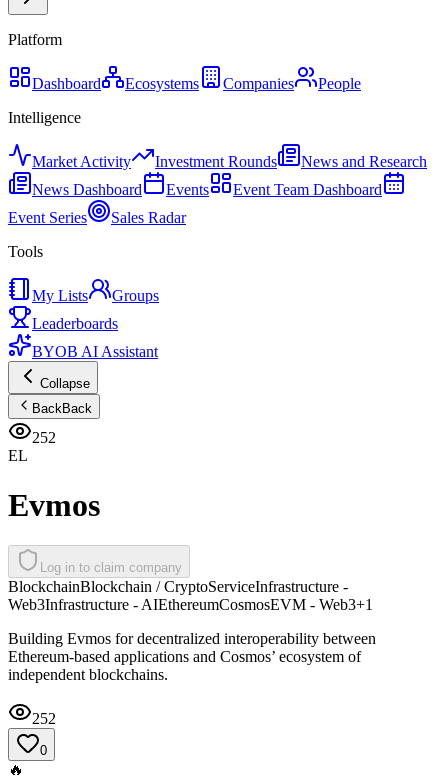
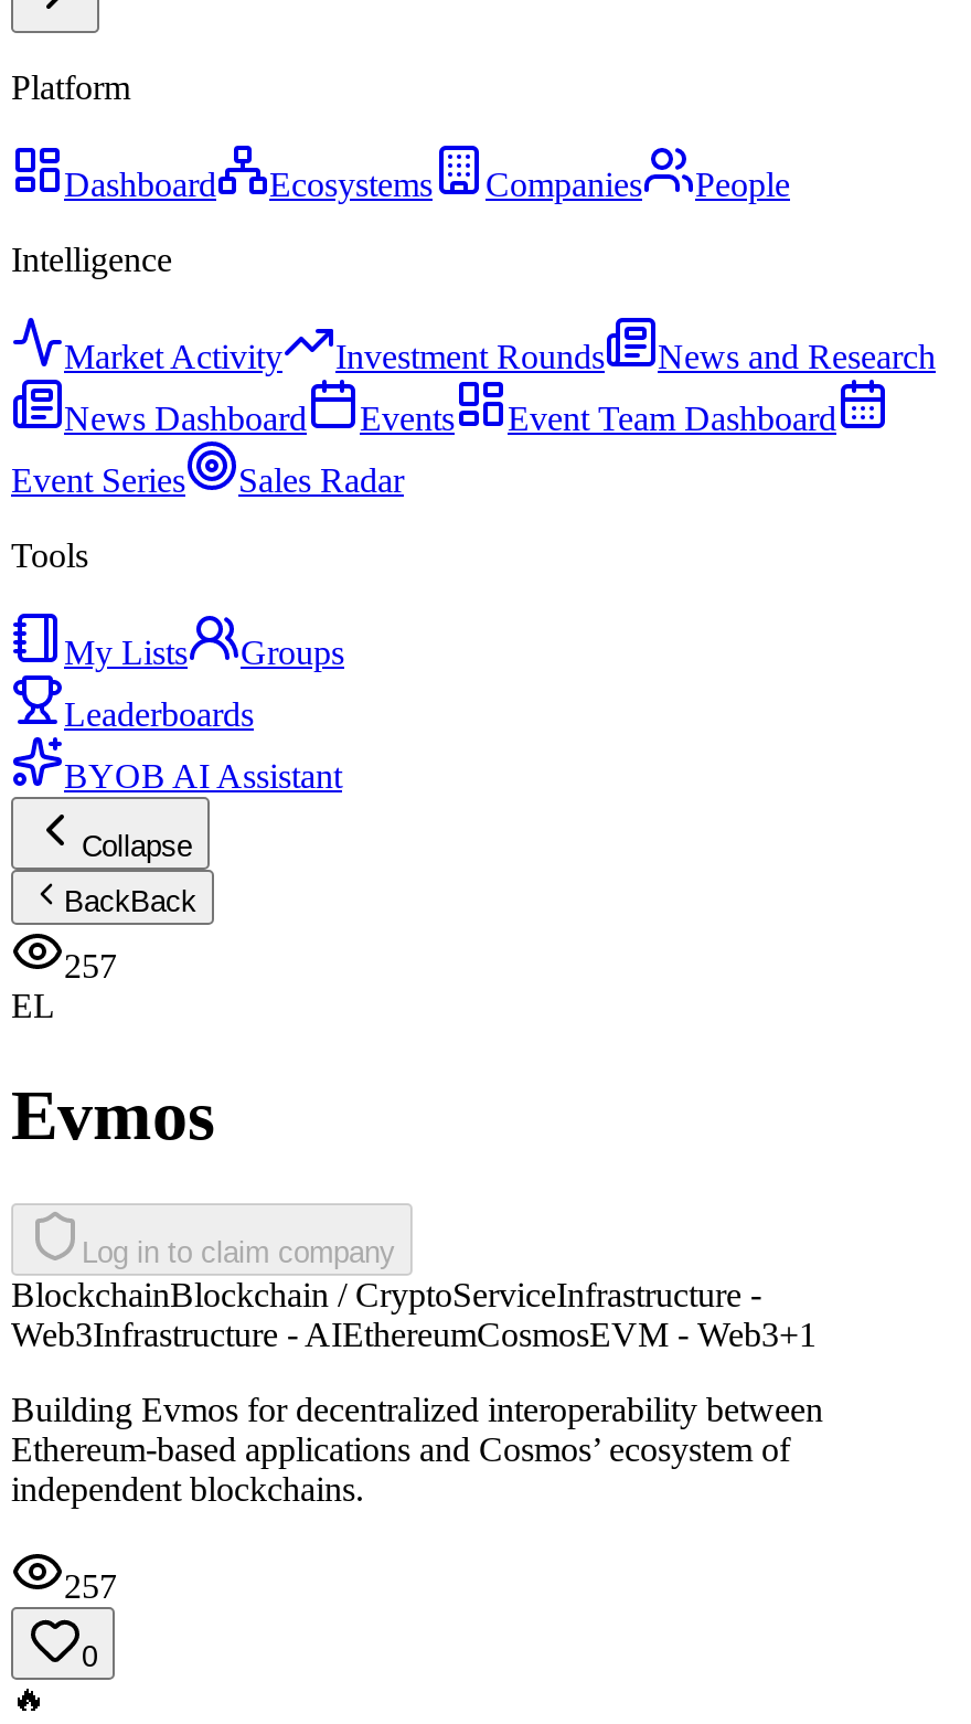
[32,429,56,446] 252 -> [64,947,117,985] 257
[32,710,56,727] 252 -> [64,1567,117,1605] 257

